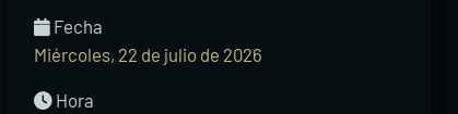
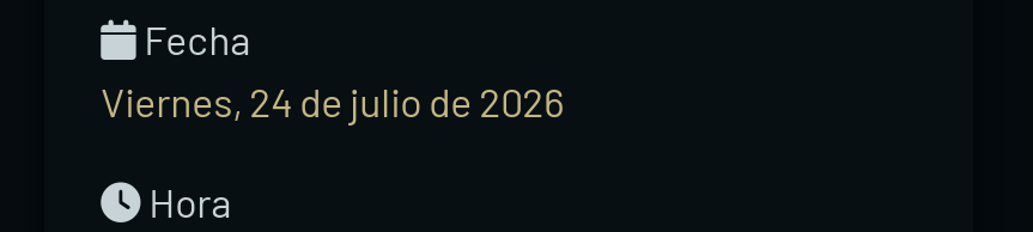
[33,43,262,65] Miércoles, 22 de julio de 2026 -> [101,76,565,123] Viernes, 24 de julio de 2026

